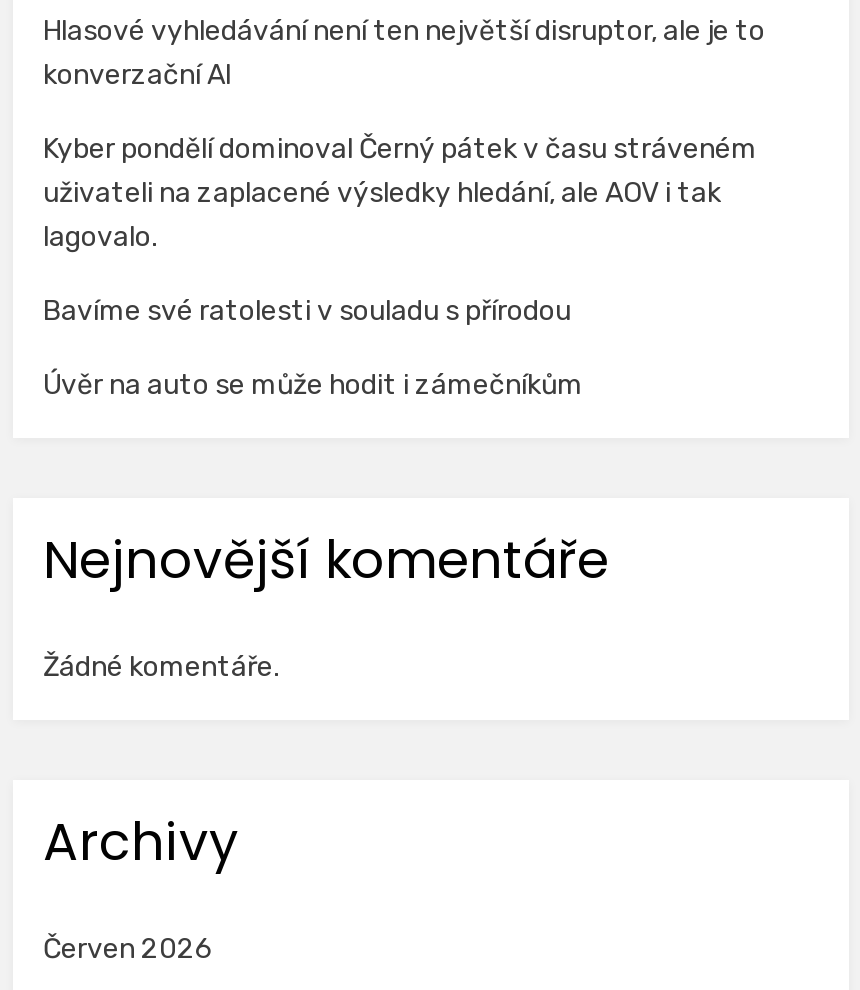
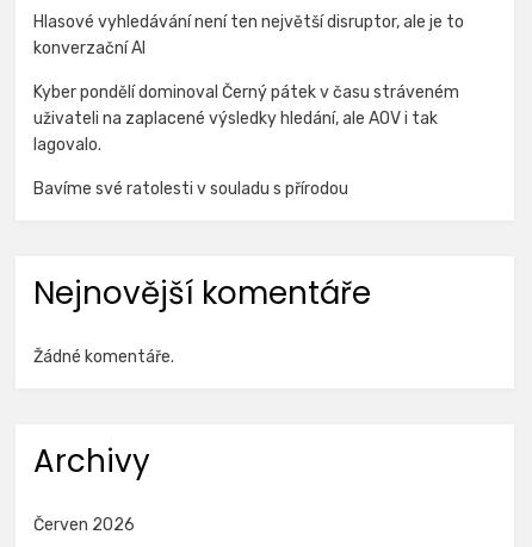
[43,368,583,402] Úvěr na auto se může hodit i zámečníkům -> none

